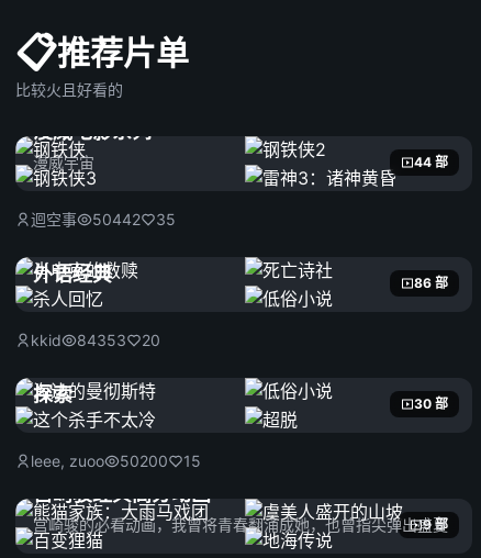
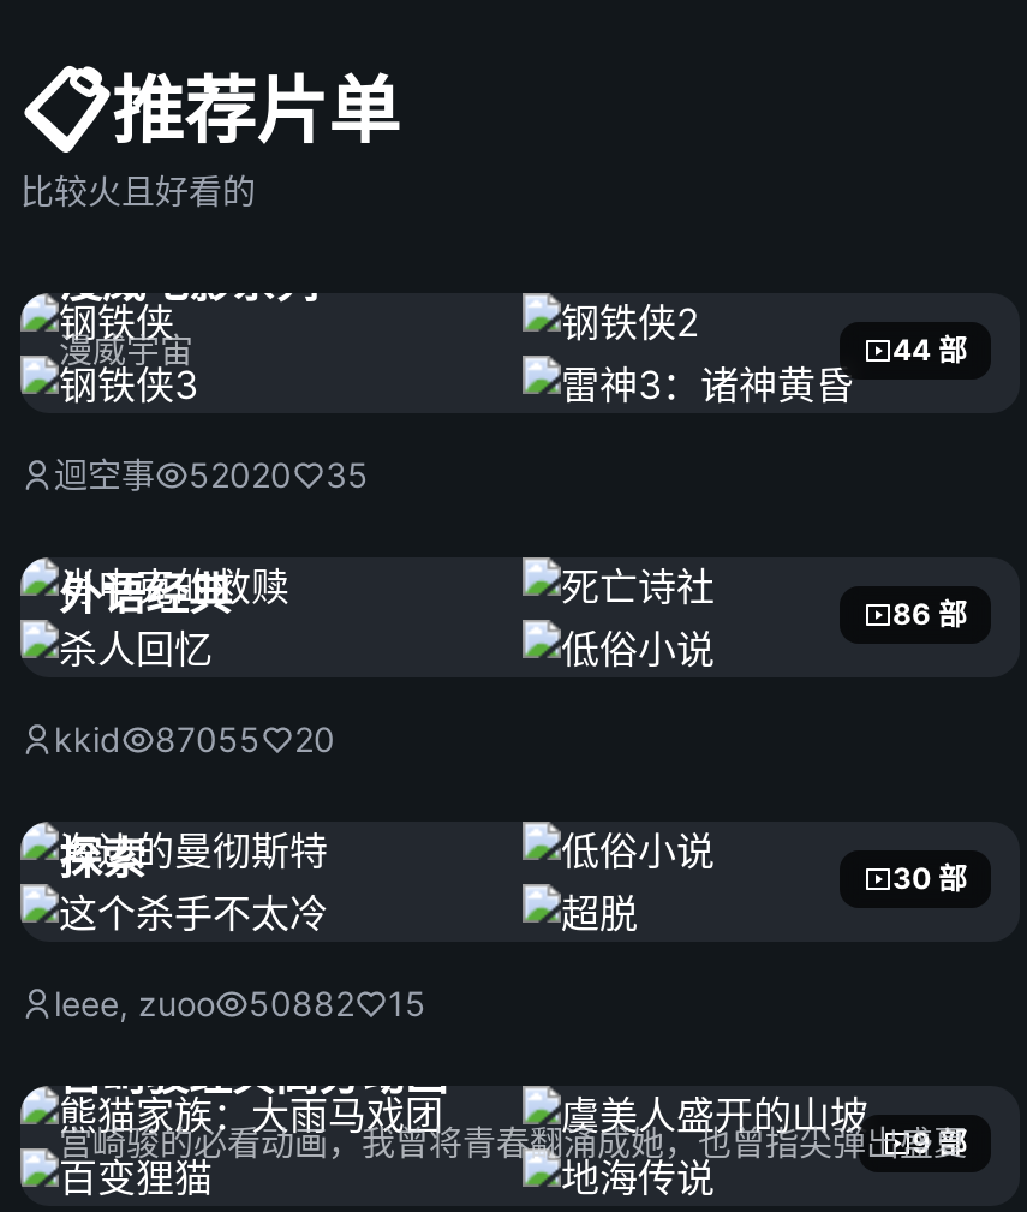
[31,210,176,228] 迴空事 50442 35 -> [54,454,369,495] 迴空事 52020 35
[31,331,160,349] kkid 84353 20 -> [54,718,335,759] kkid 87055 20
[31,451,201,470] leee, zuoo 50200 15 -> [54,983,426,1023] leee, zuoo 50882 15

